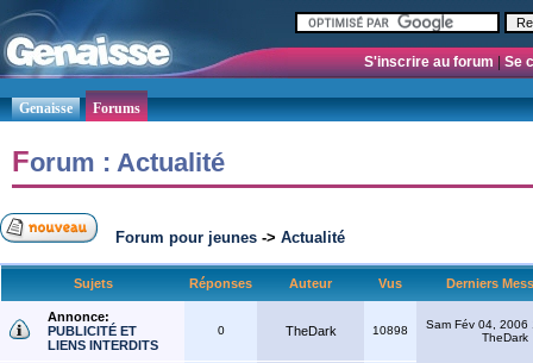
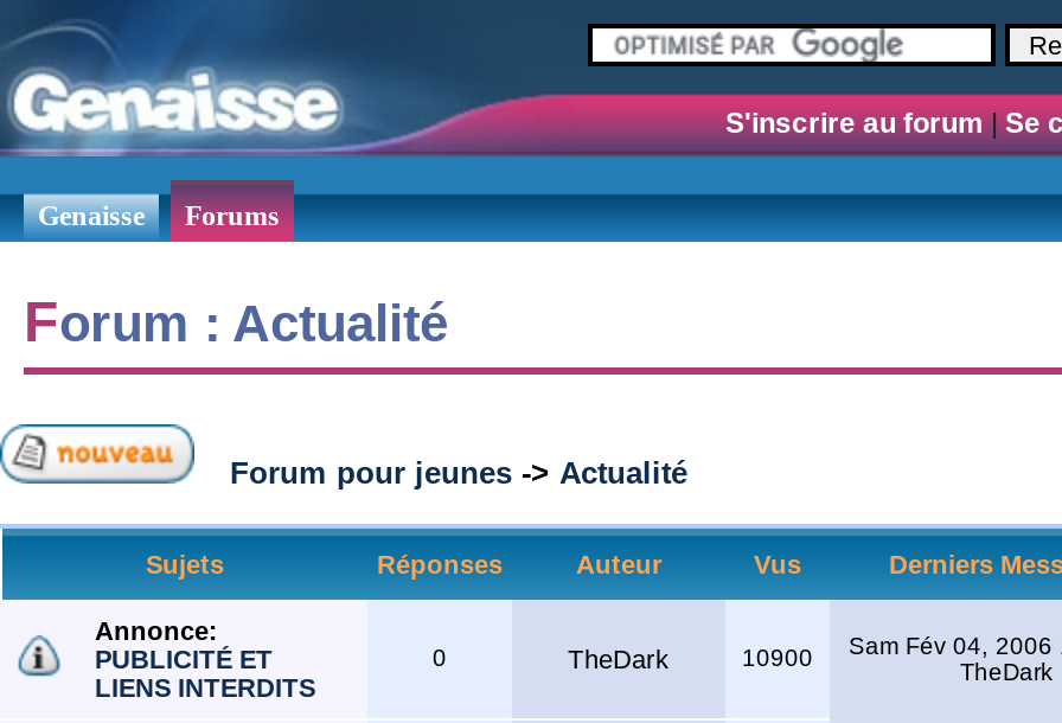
[372,324,408,337] 10898 -> [742,645,813,671] 10900

